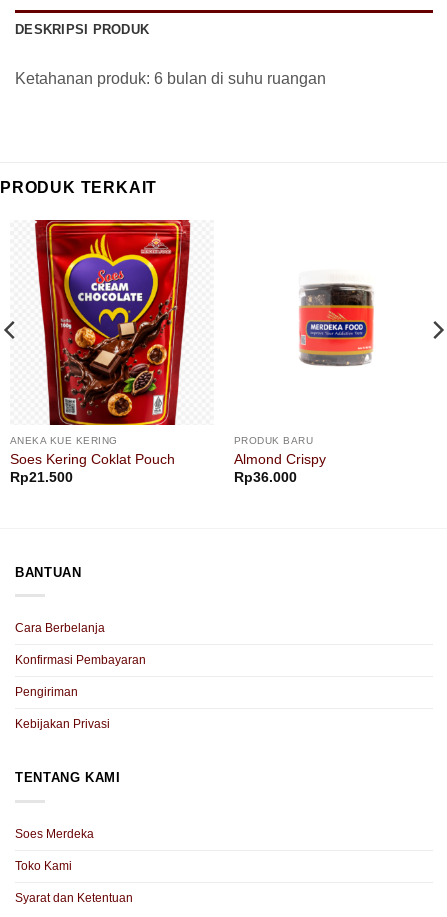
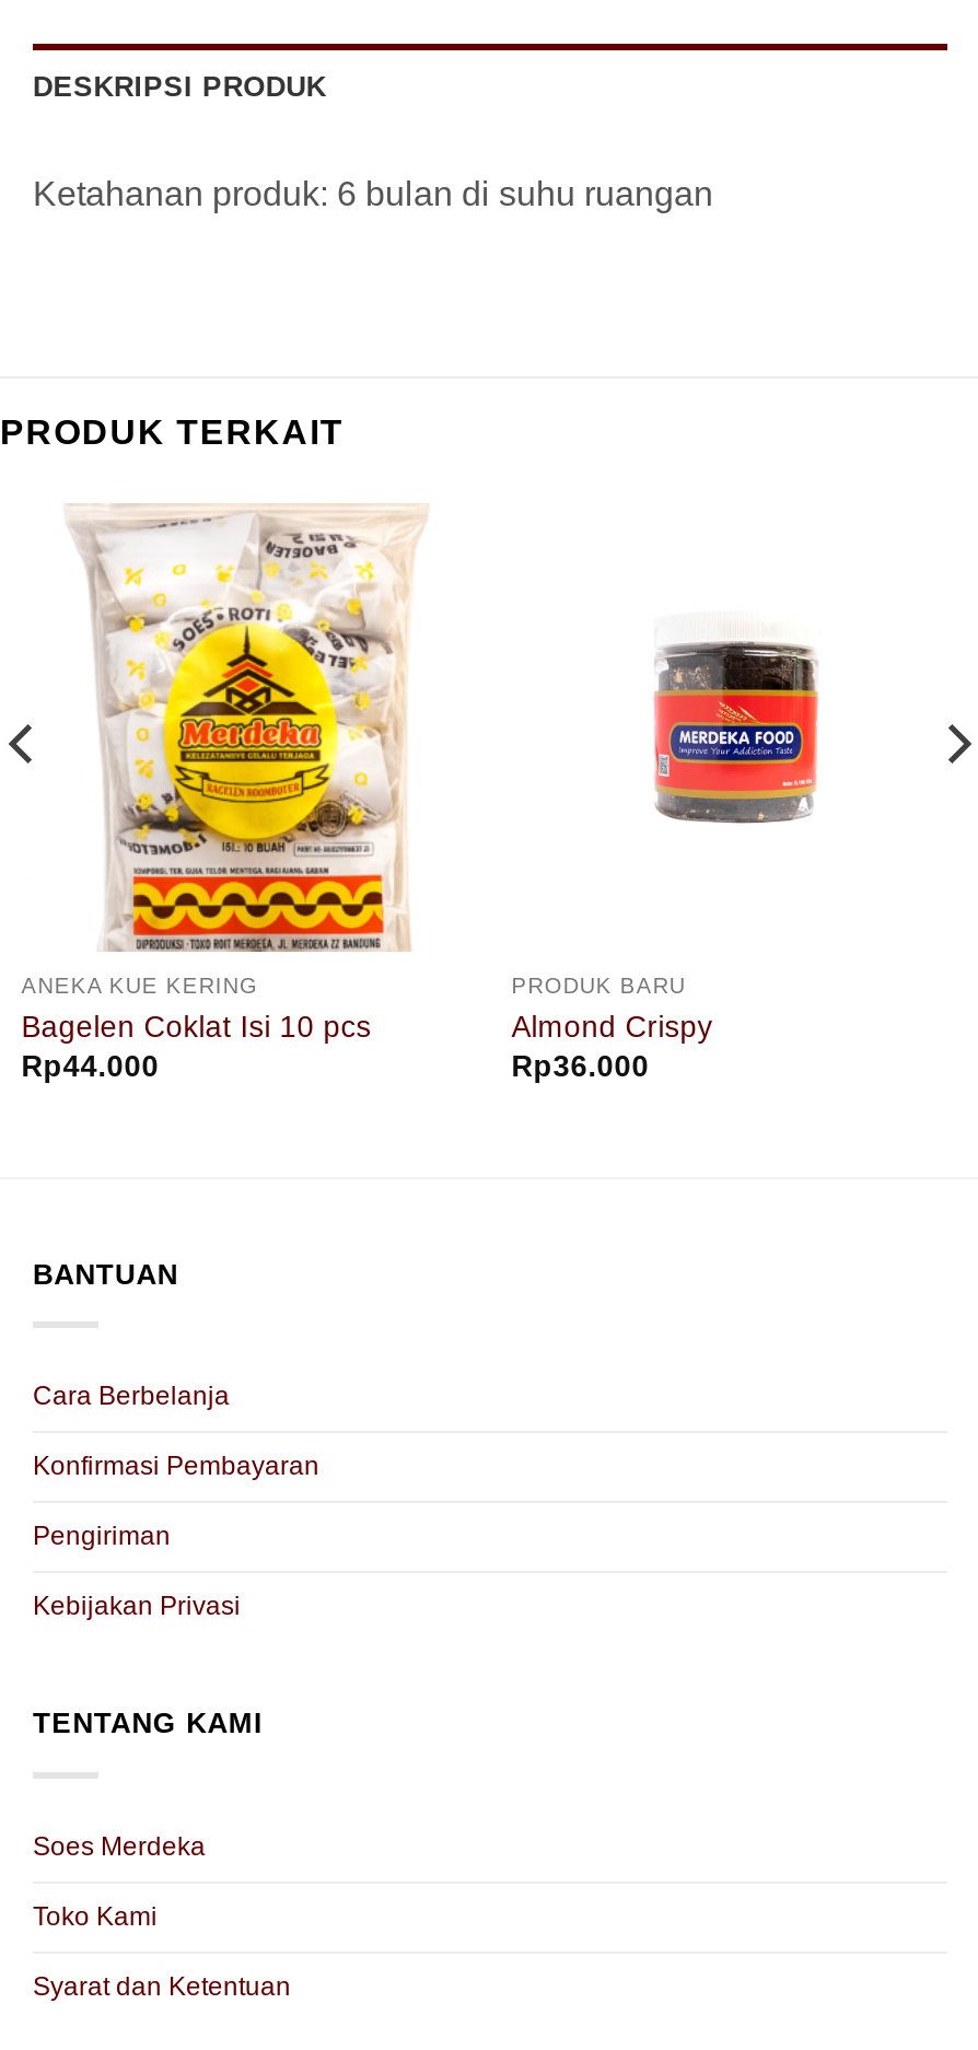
[10,219,191,485] [image] | Soes Kering Coklat Pouch | Rp21.500 -> [21,503,424,1083] [image] | Bagelen Coklat Isi 10 pcs | Rp44.000

